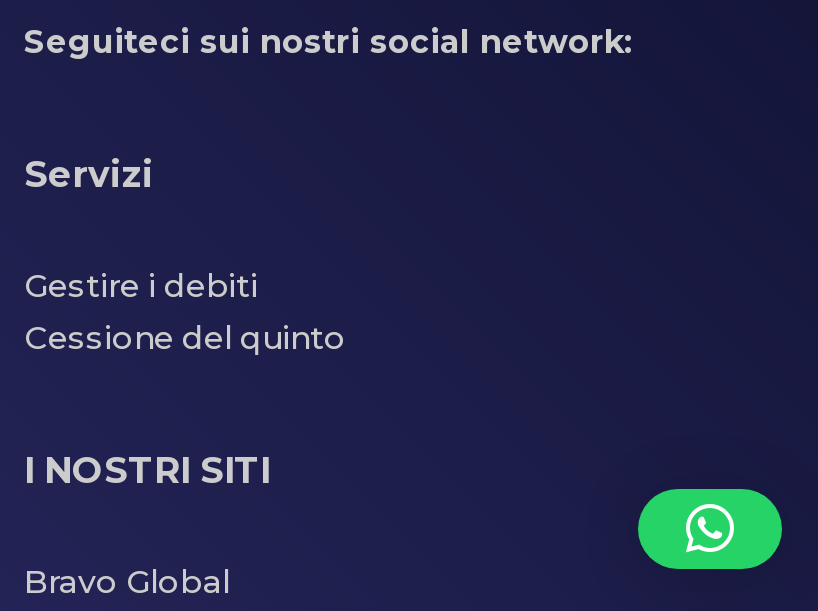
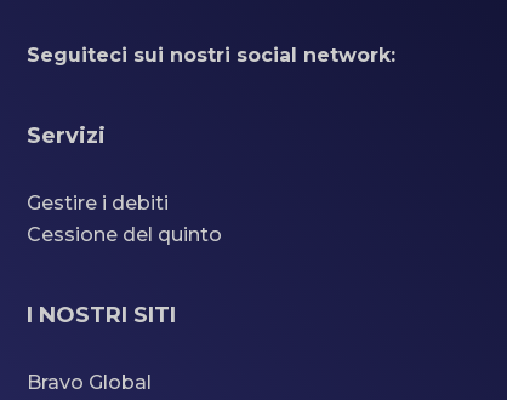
[636,487,784,571] [image] -> none

